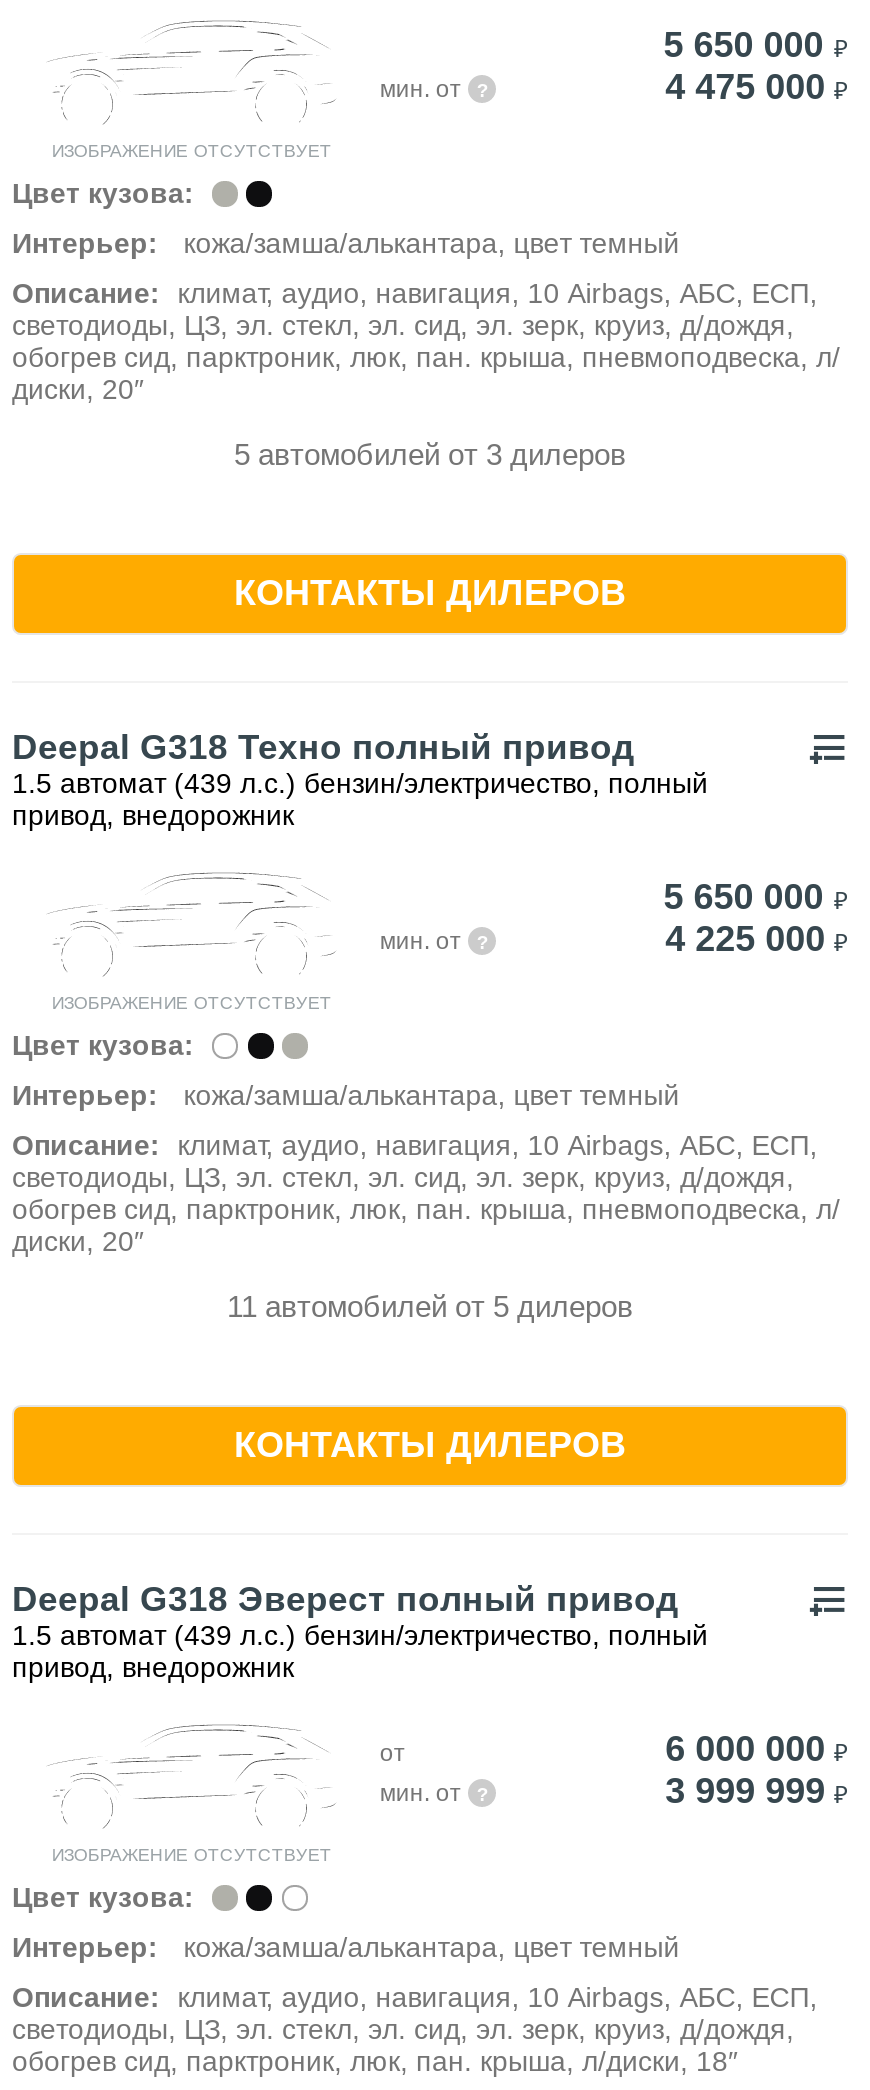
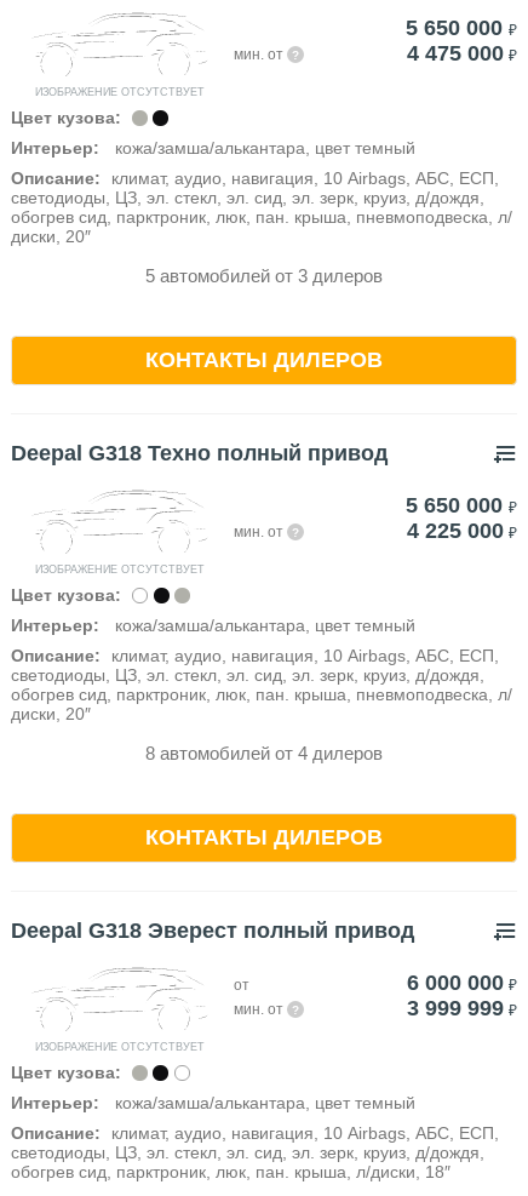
[12,766,708,830] 1.5 автомат (439 л.с.) бензин/электричество, полный | привод, внедорожник -> none
[227,1289,633,1323] 11 автомобилей от 5 дилеров -> [145,743,383,763] 8 автомобилей от 4 дилеров
[12,1618,708,1682] 1.5 автомат (439 л.с.) бензин/электричество, полный | привод, внедорожник -> none

